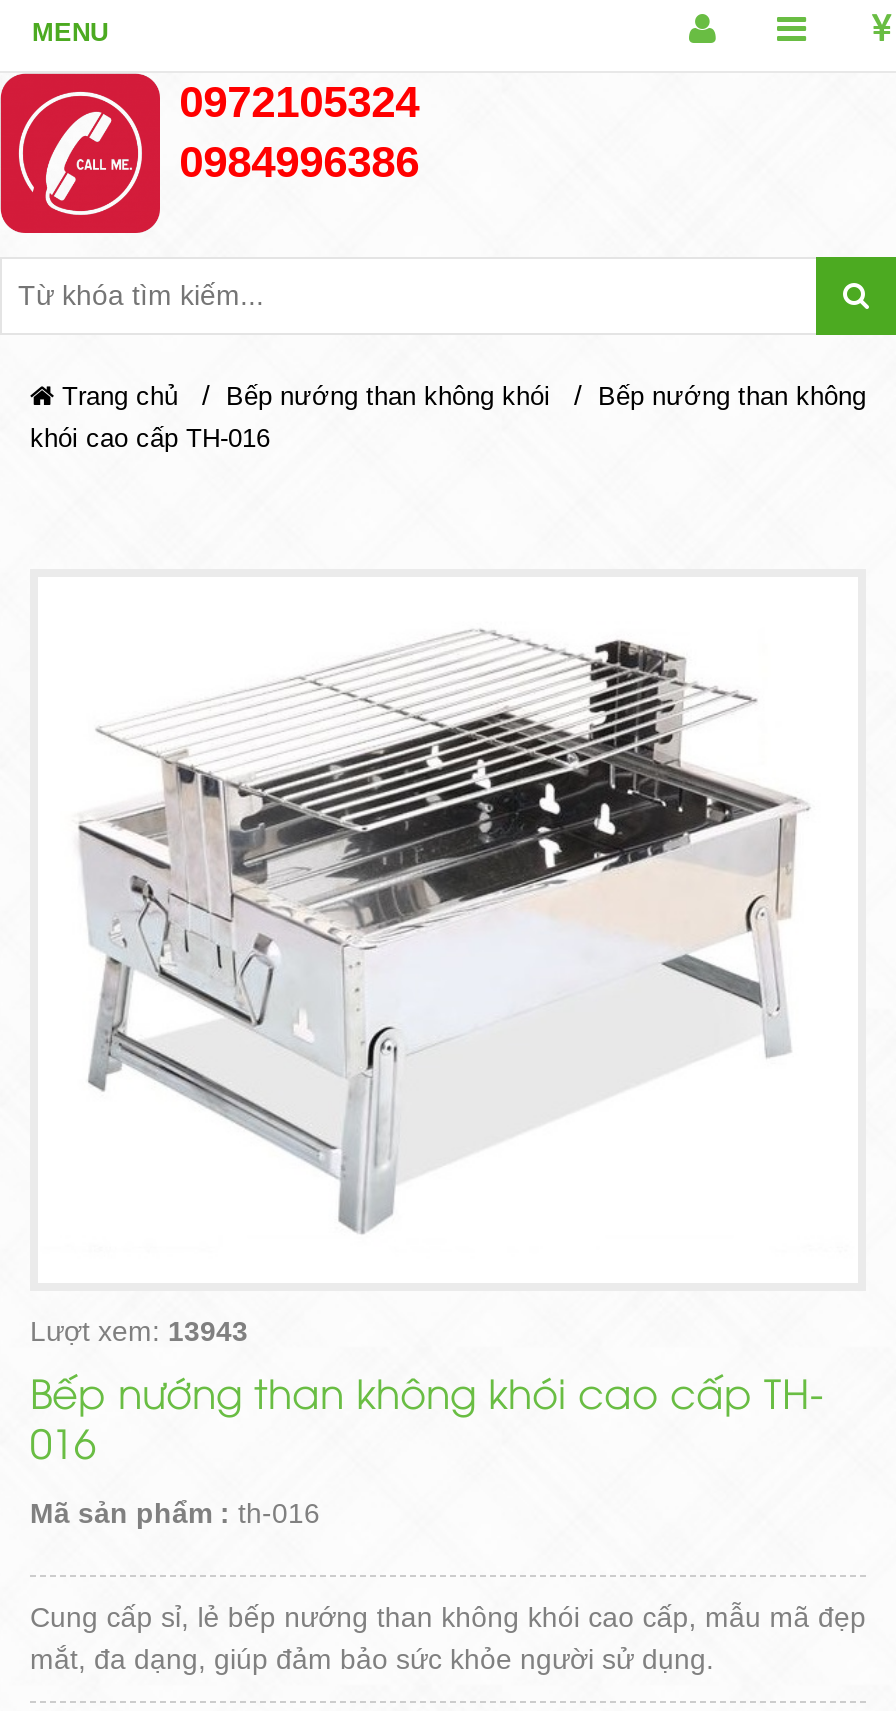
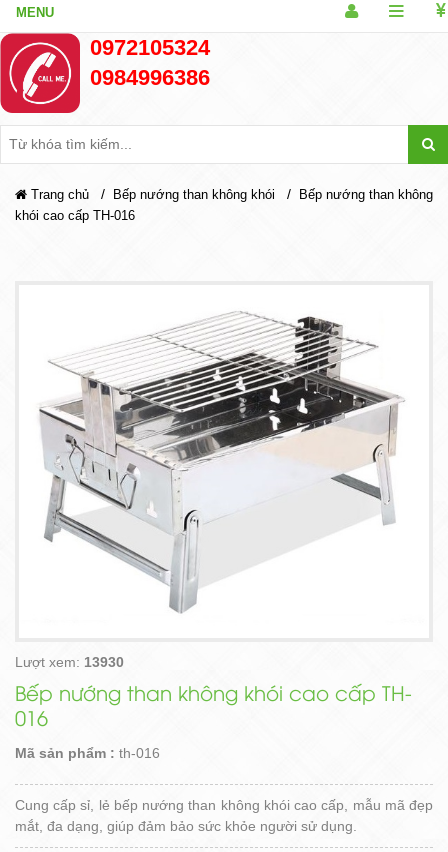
[30,1315,248,1347] Lượt xem: 13943 -> [15,654,124,670] Lượt xem: 13930

